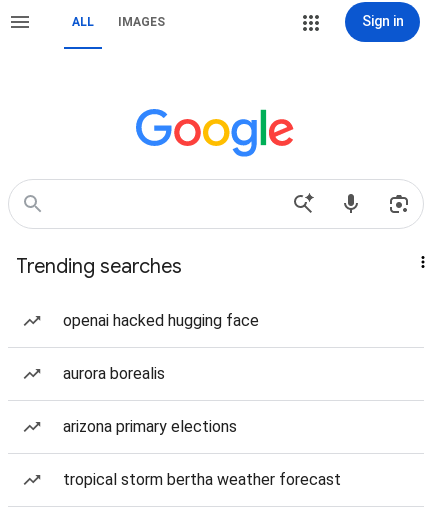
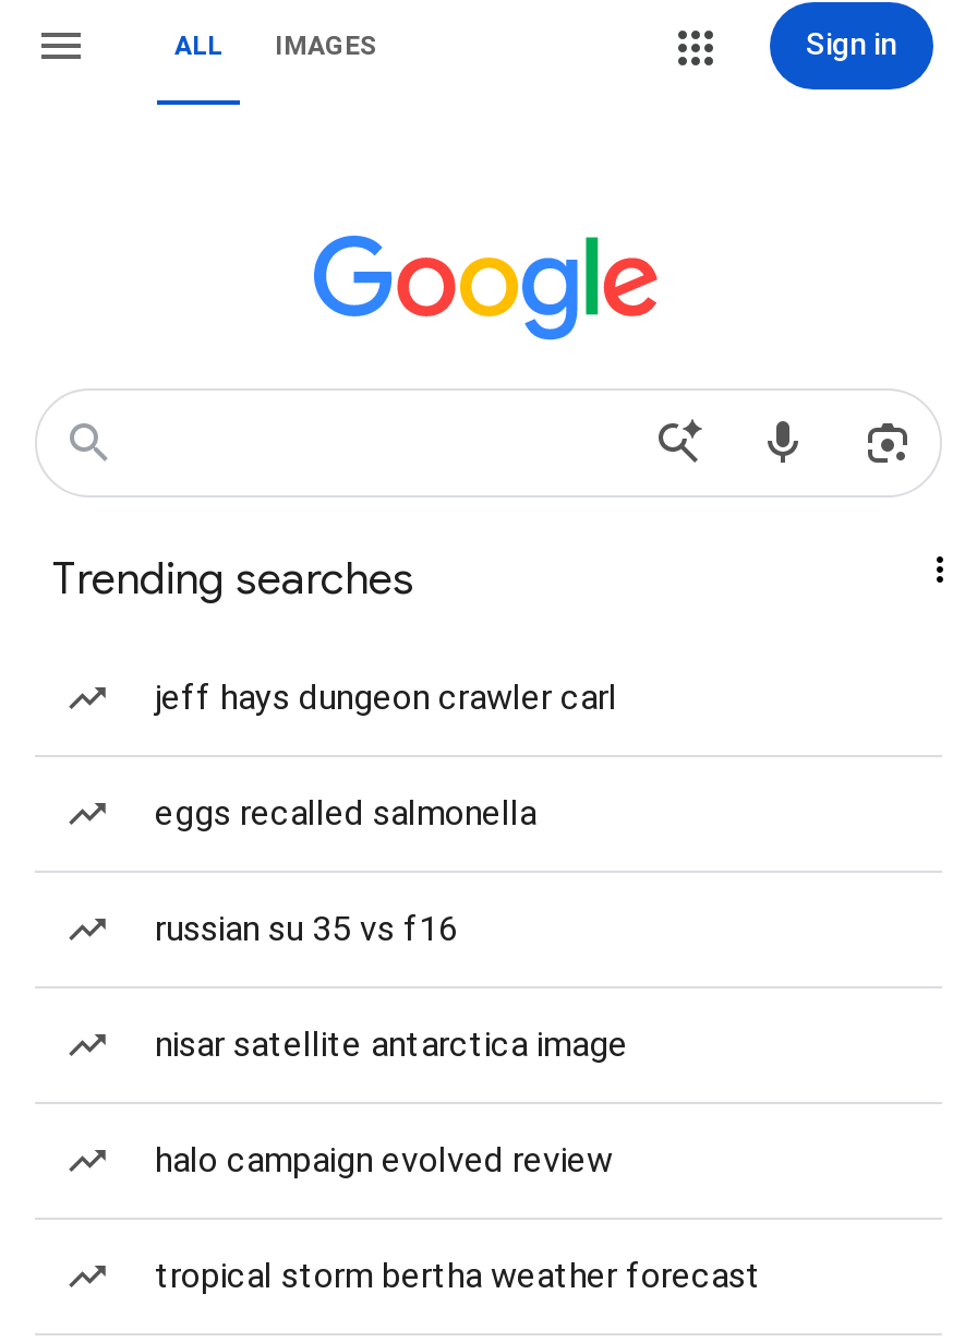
[63,311,259,436] openai hacked hugging face | aurora borealis | arizona primary elections -> [155,676,628,1181] jeff hays dungeon crawler carl | eggs recalled salmonella | russian su 35 vs f16 | nisar satellite antarctica image | halo campaign evolved review

